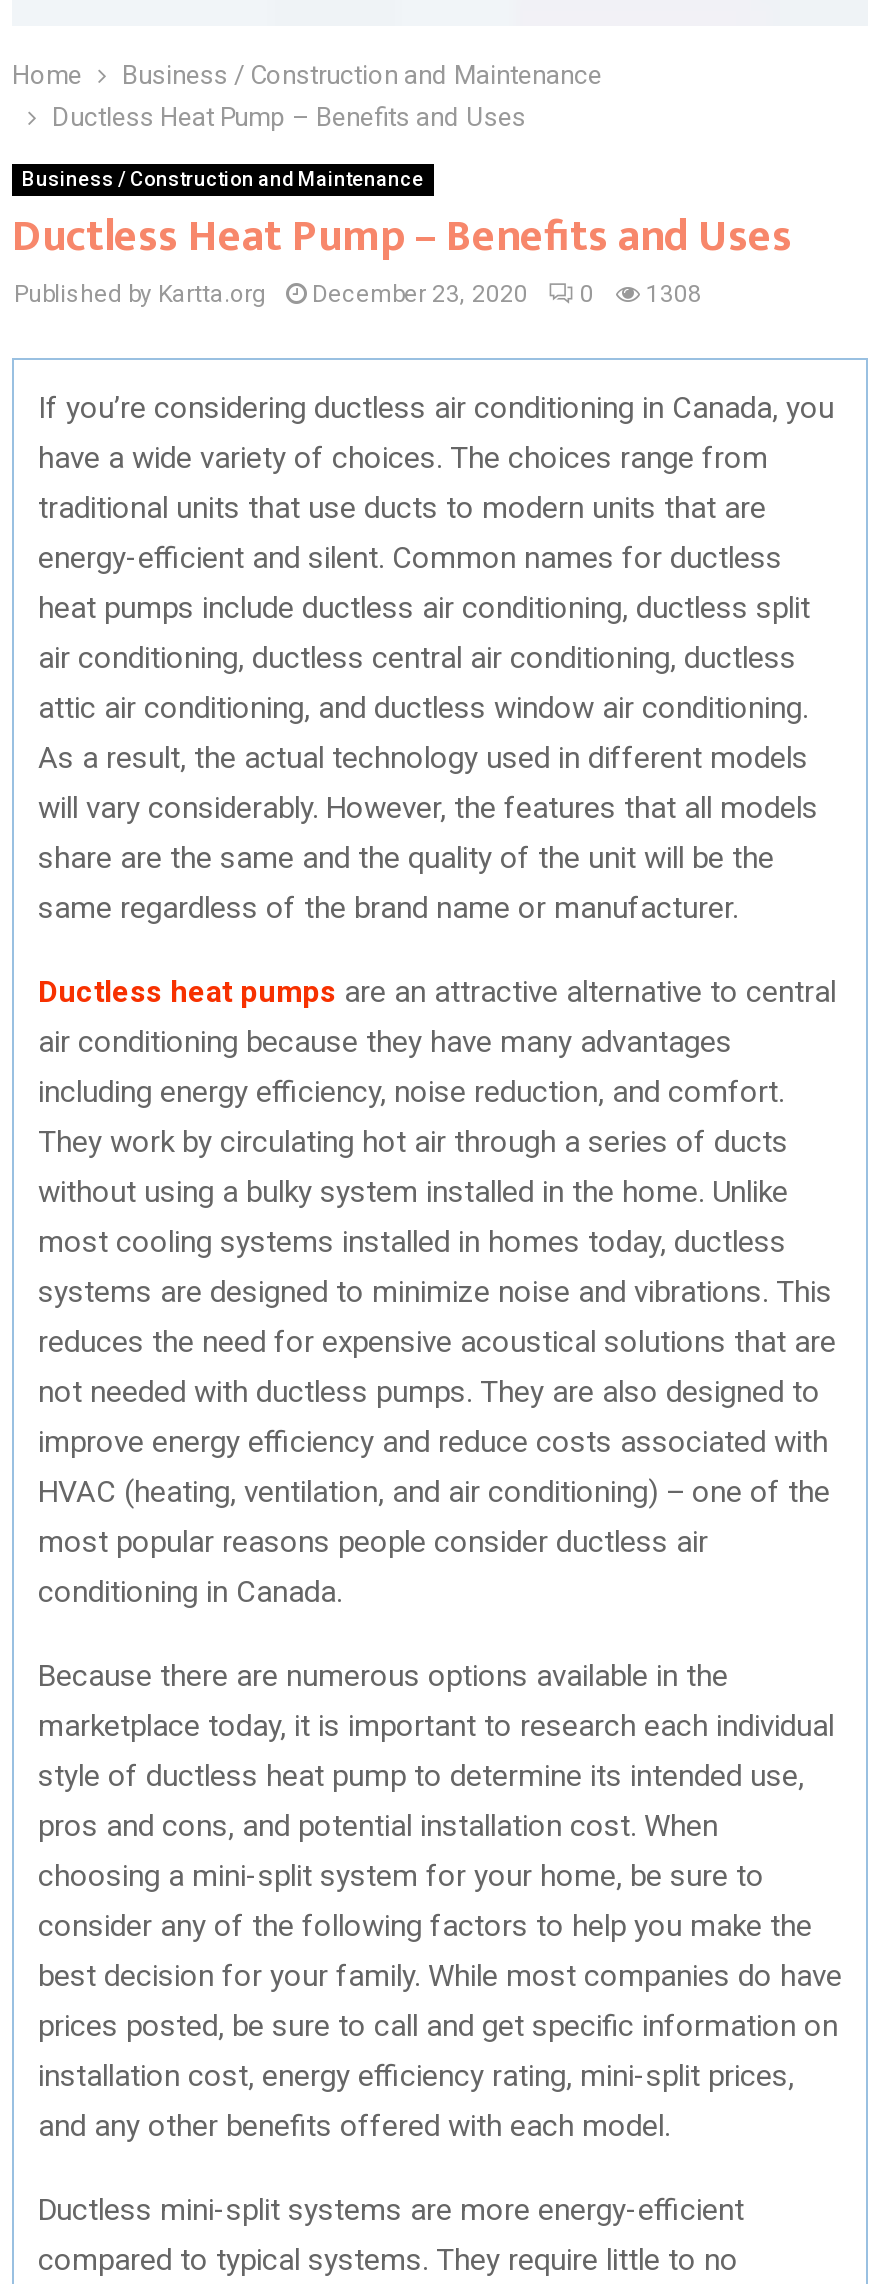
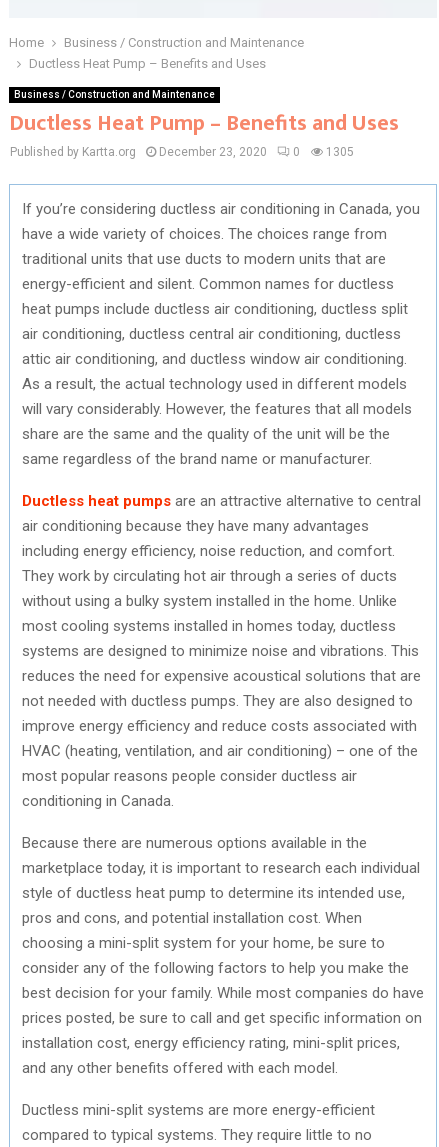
[14,280,702,308] Published by Kartta.org December 23, 2020 0 1308 -> [10,145,354,159] Published by Kartta.org December 23, 2020 0 1305

